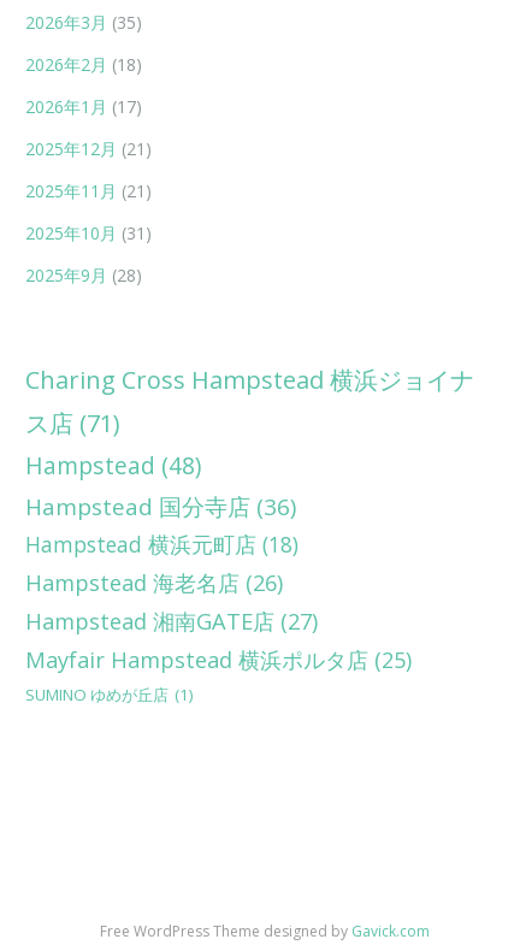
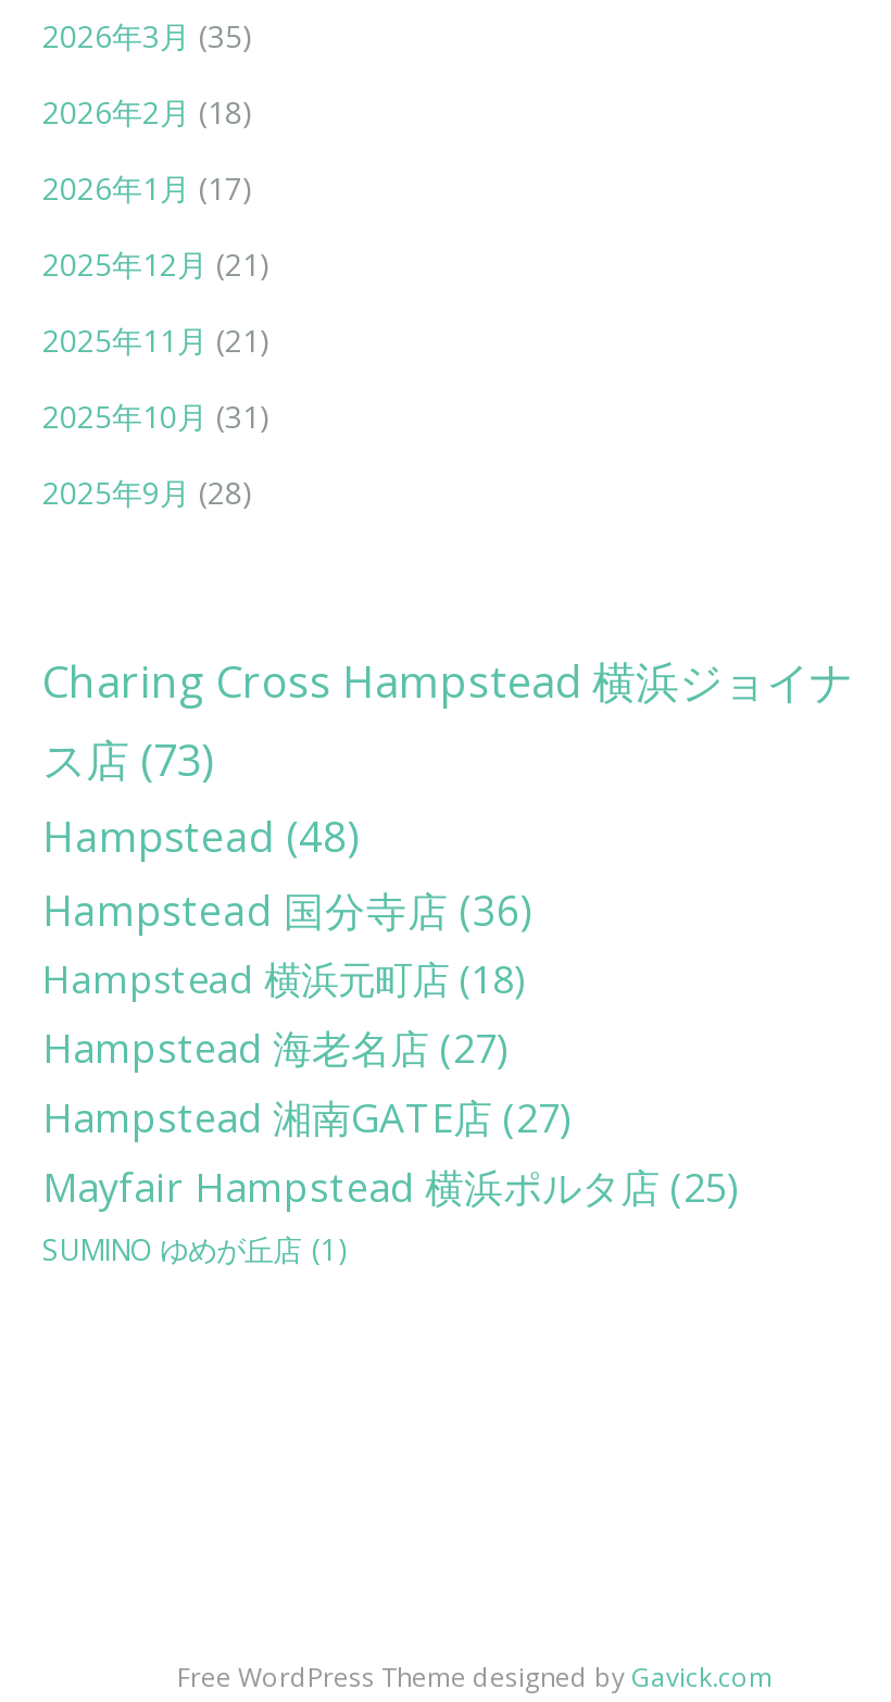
[25,407,120,439] ス店 (71) -> [42,730,214,789] ス店 (73)
[25,568,283,597] Hampstead 海老名店 (26) -> [42,1022,507,1074] Hampstead 海老名店 (27)

